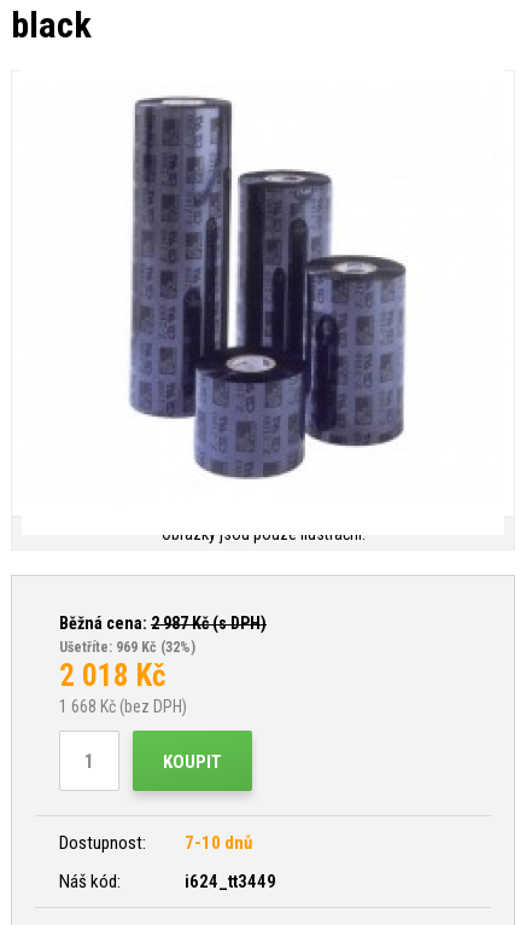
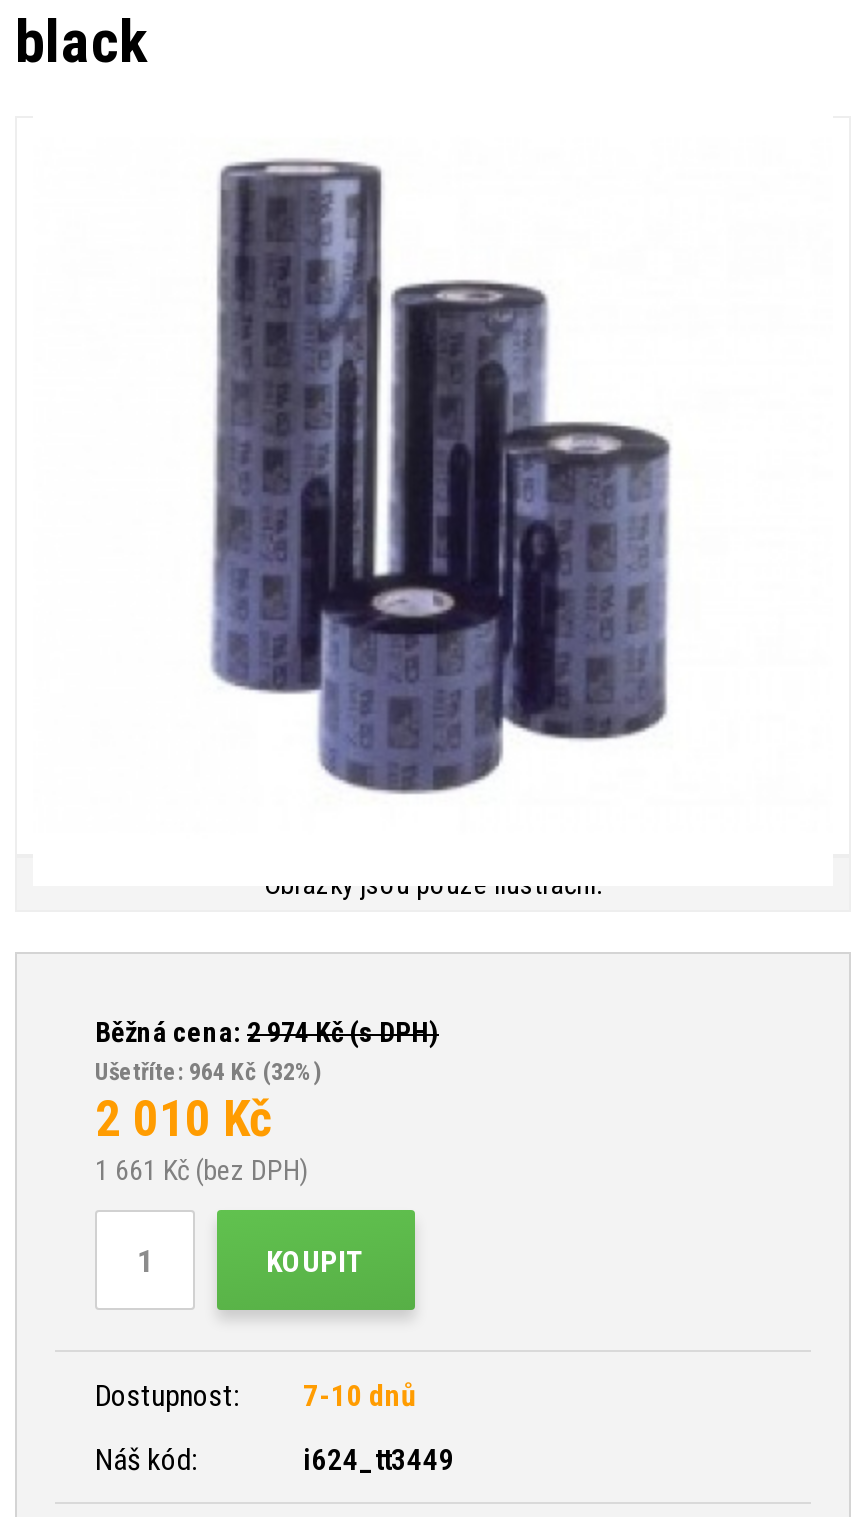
[59,613,267,633] Běžná cena: 2 987Kč (s DPH) -> [95,1016,439,1048] Běžná cena: 2 974Kč (s DPH)
[59,639,195,656] Ušetříte: 969 Kč (32%) -> [95,1058,321,1086] Ušetříte: 964 Kč (32%)
[59,658,166,693] 2 018 Kč -> [95,1090,273,1148] 2 010 Kč
[59,697,187,716] 1 668 Kč (bez DPH) -> [95,1154,307,1186] 1 661 Kč (bez DPH)

